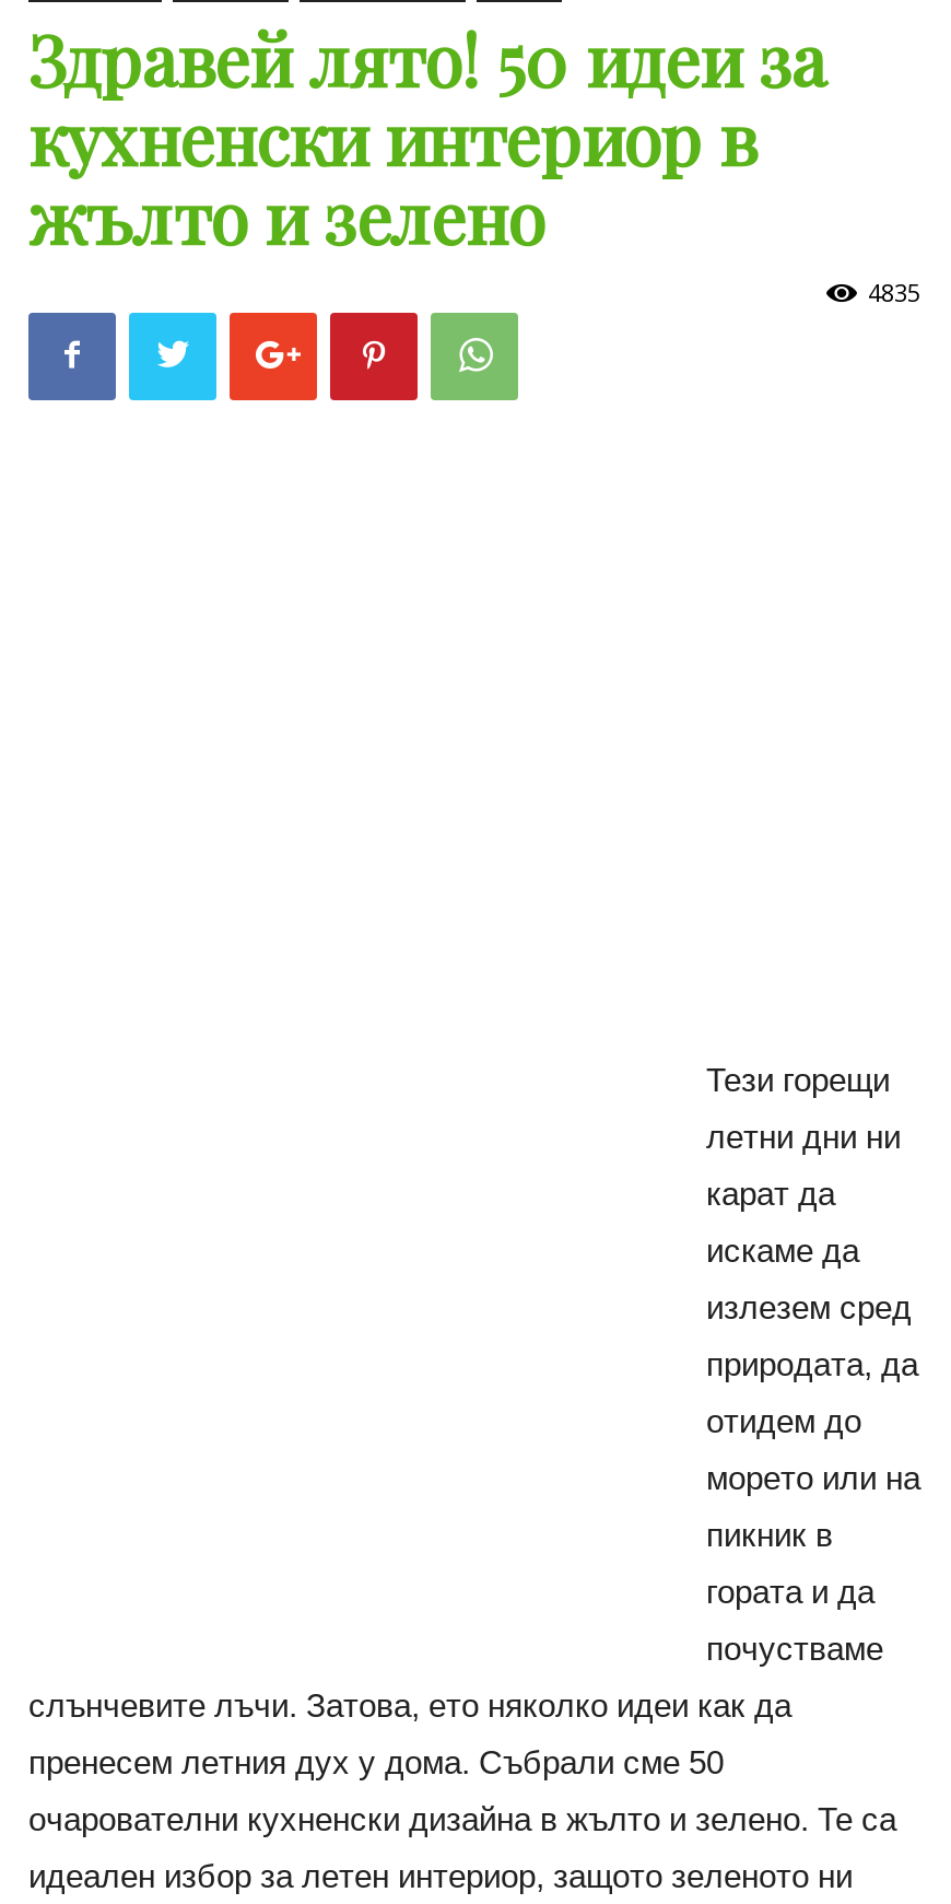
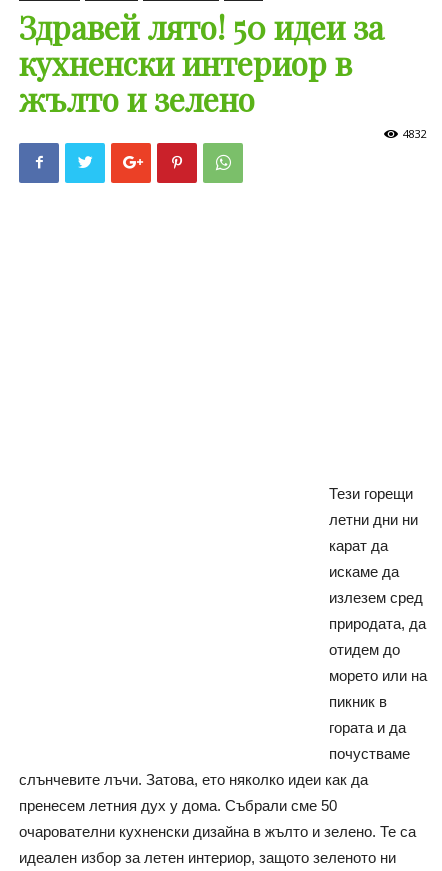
[868,275,920,308] 4835 -> [403,126,427,141] 4832

